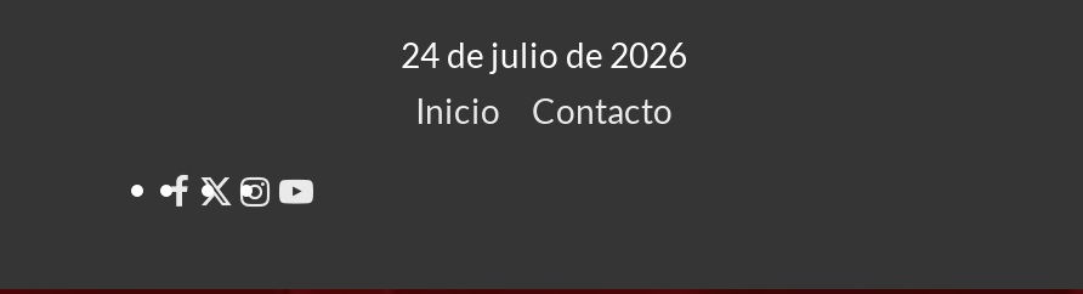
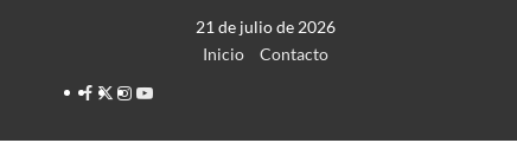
[401,34,687,75] 24 de julio de 2026 -> [196,17,336,37] 21 de julio de 2026

